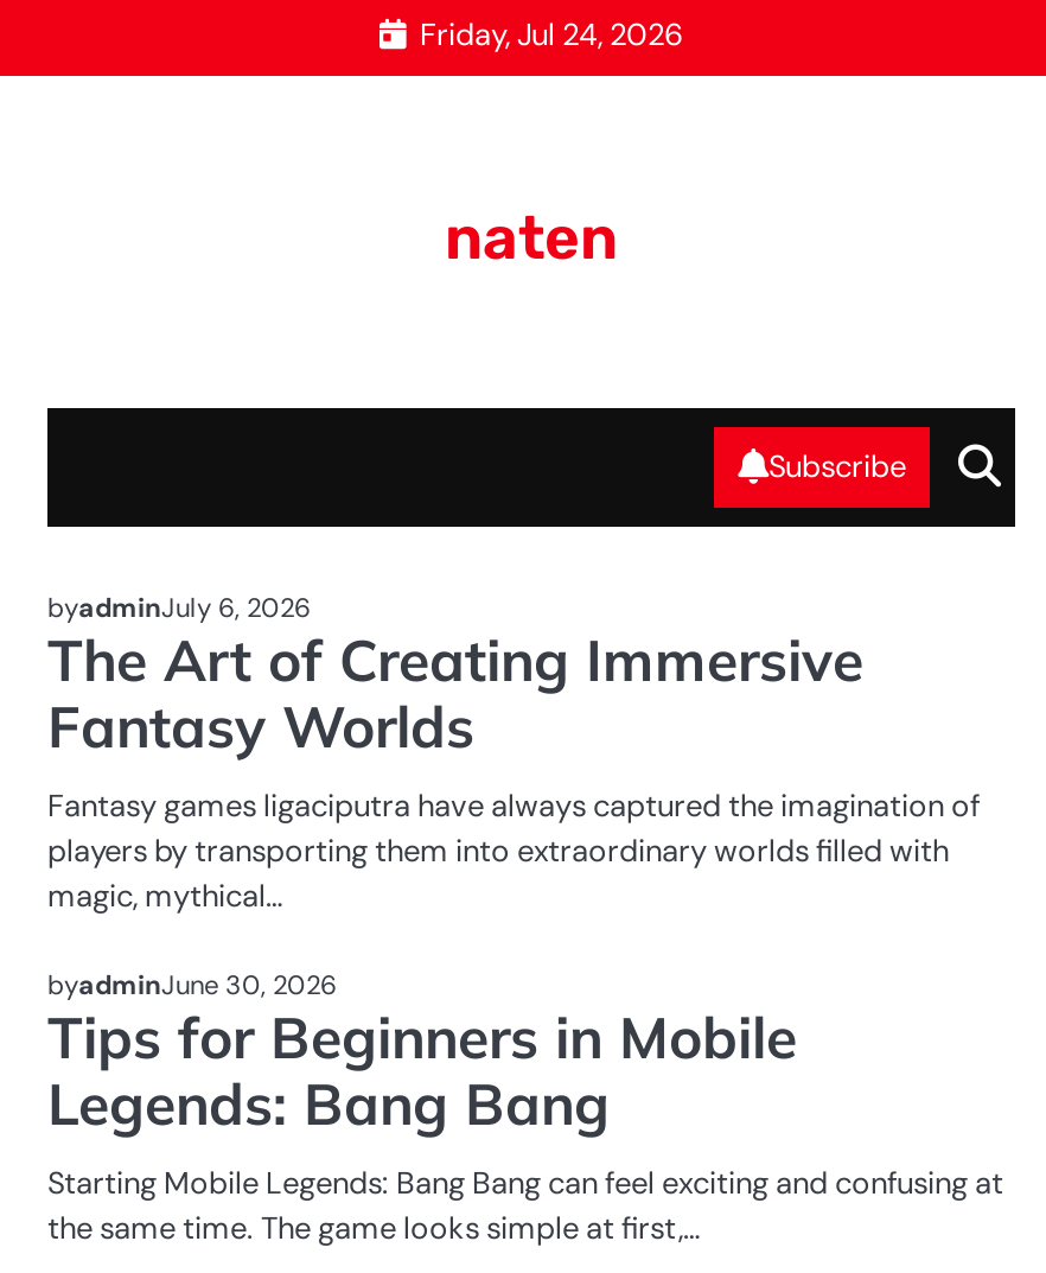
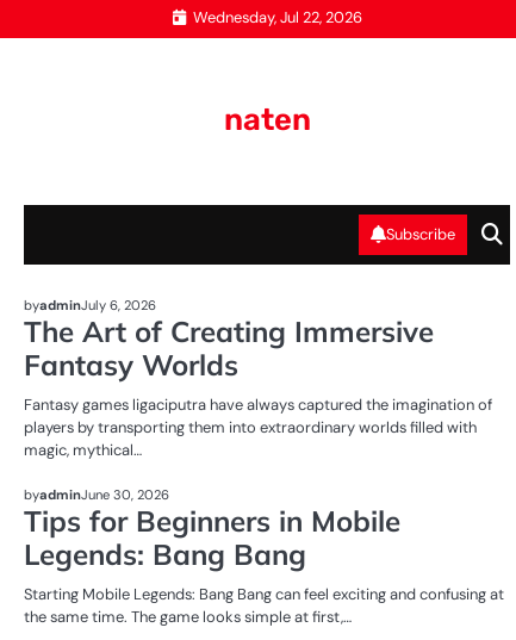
[420,13,683,53] Friday, Jul 24, 2026 -> [192,7,362,27] Wednesday, Jul 22, 2026

